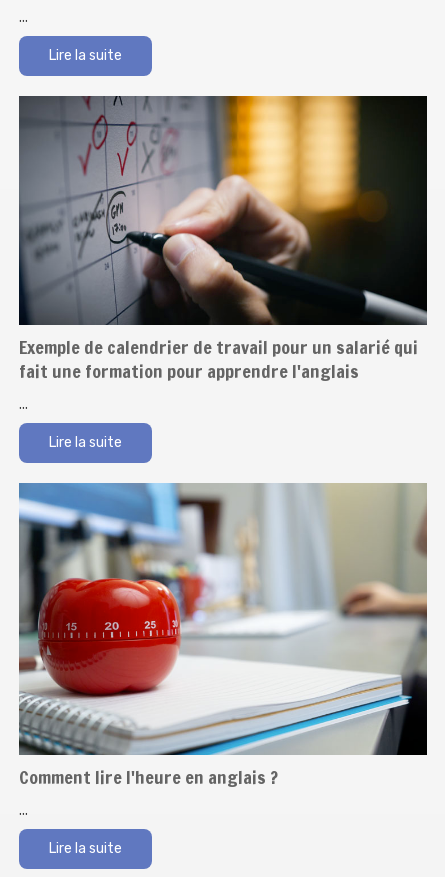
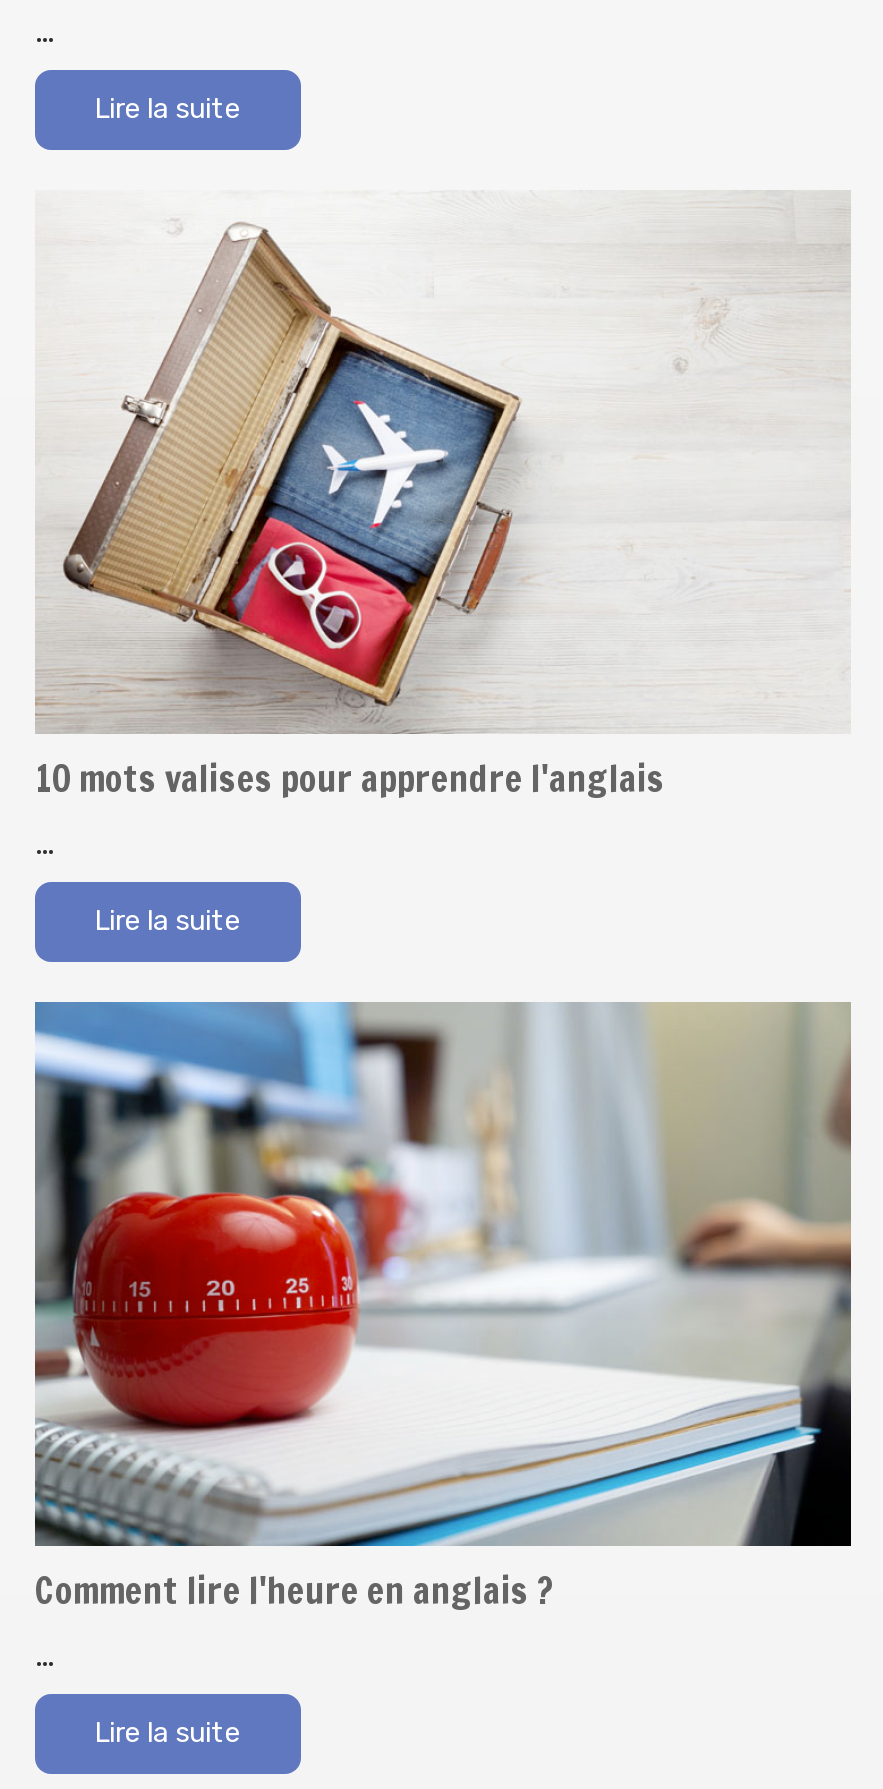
[18,95,428,327] [image] -> [35,193,851,653] [image]
[19,334,418,384] Exemple de calendrier de travail pour un salarié qui | fait une formation pour apprendre l'anglais -> [35,752,665,804] 10 mots valises pour apprendre l'anglais

